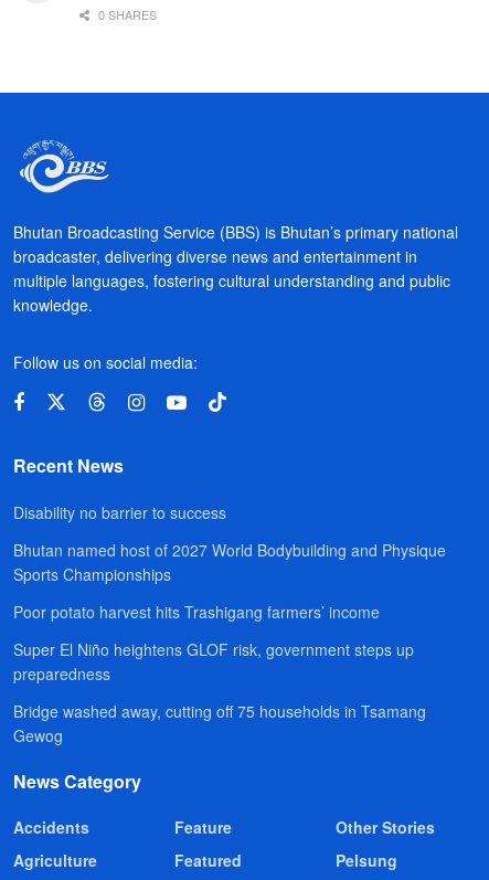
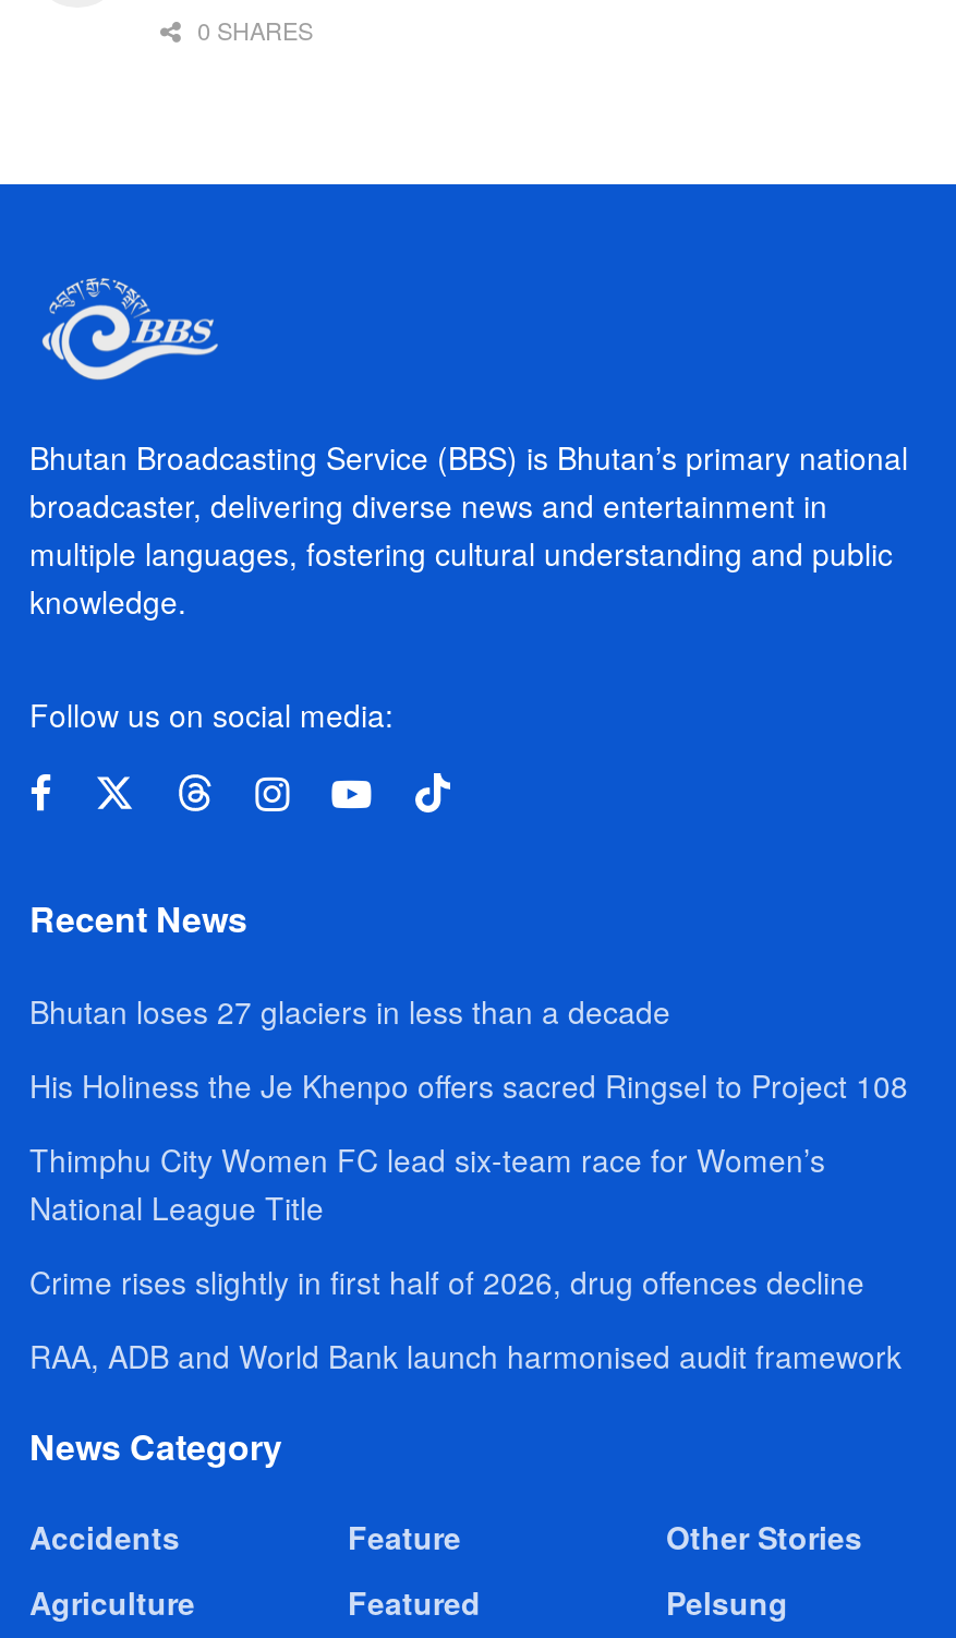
[13,501,226,523] Disability no barrier to success -> [29,990,670,1034] Bhutan loses 27 glaciers in less than a decade
[13,539,446,585] Bhutan named host of 2027 World Bodybuilding and Physique | Sports Championships -> [29,1064,908,1108] His Holiness the Je Khenpo offers sacred Ringsel to Project 108
[13,601,380,623] Poor potato harvest hits Trashigang farmers’ income -> [29,1138,825,1230] Thimphu City Women FC lead six-team race for Women’s | National League Title
[13,638,414,684] Super El Niño heightens GLOF risk, government steps up | preparedness -> [29,1260,864,1304] Crime rises slightly in first half of 2026, drug offences decline
[13,700,426,746] Bridge washed away, cutting off 75 households in Tsamang | Gewog -> [29,1335,901,1378] RAA, ADB and World Bank launch harmonised audit framework

